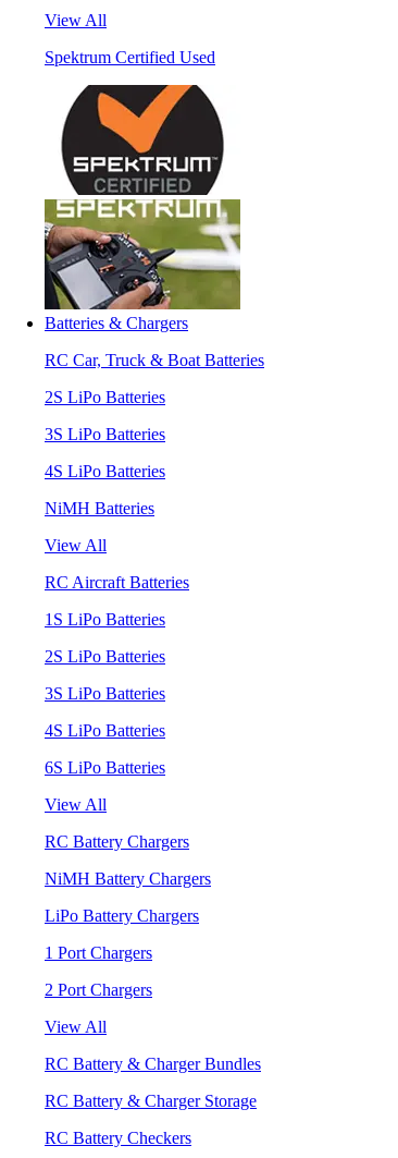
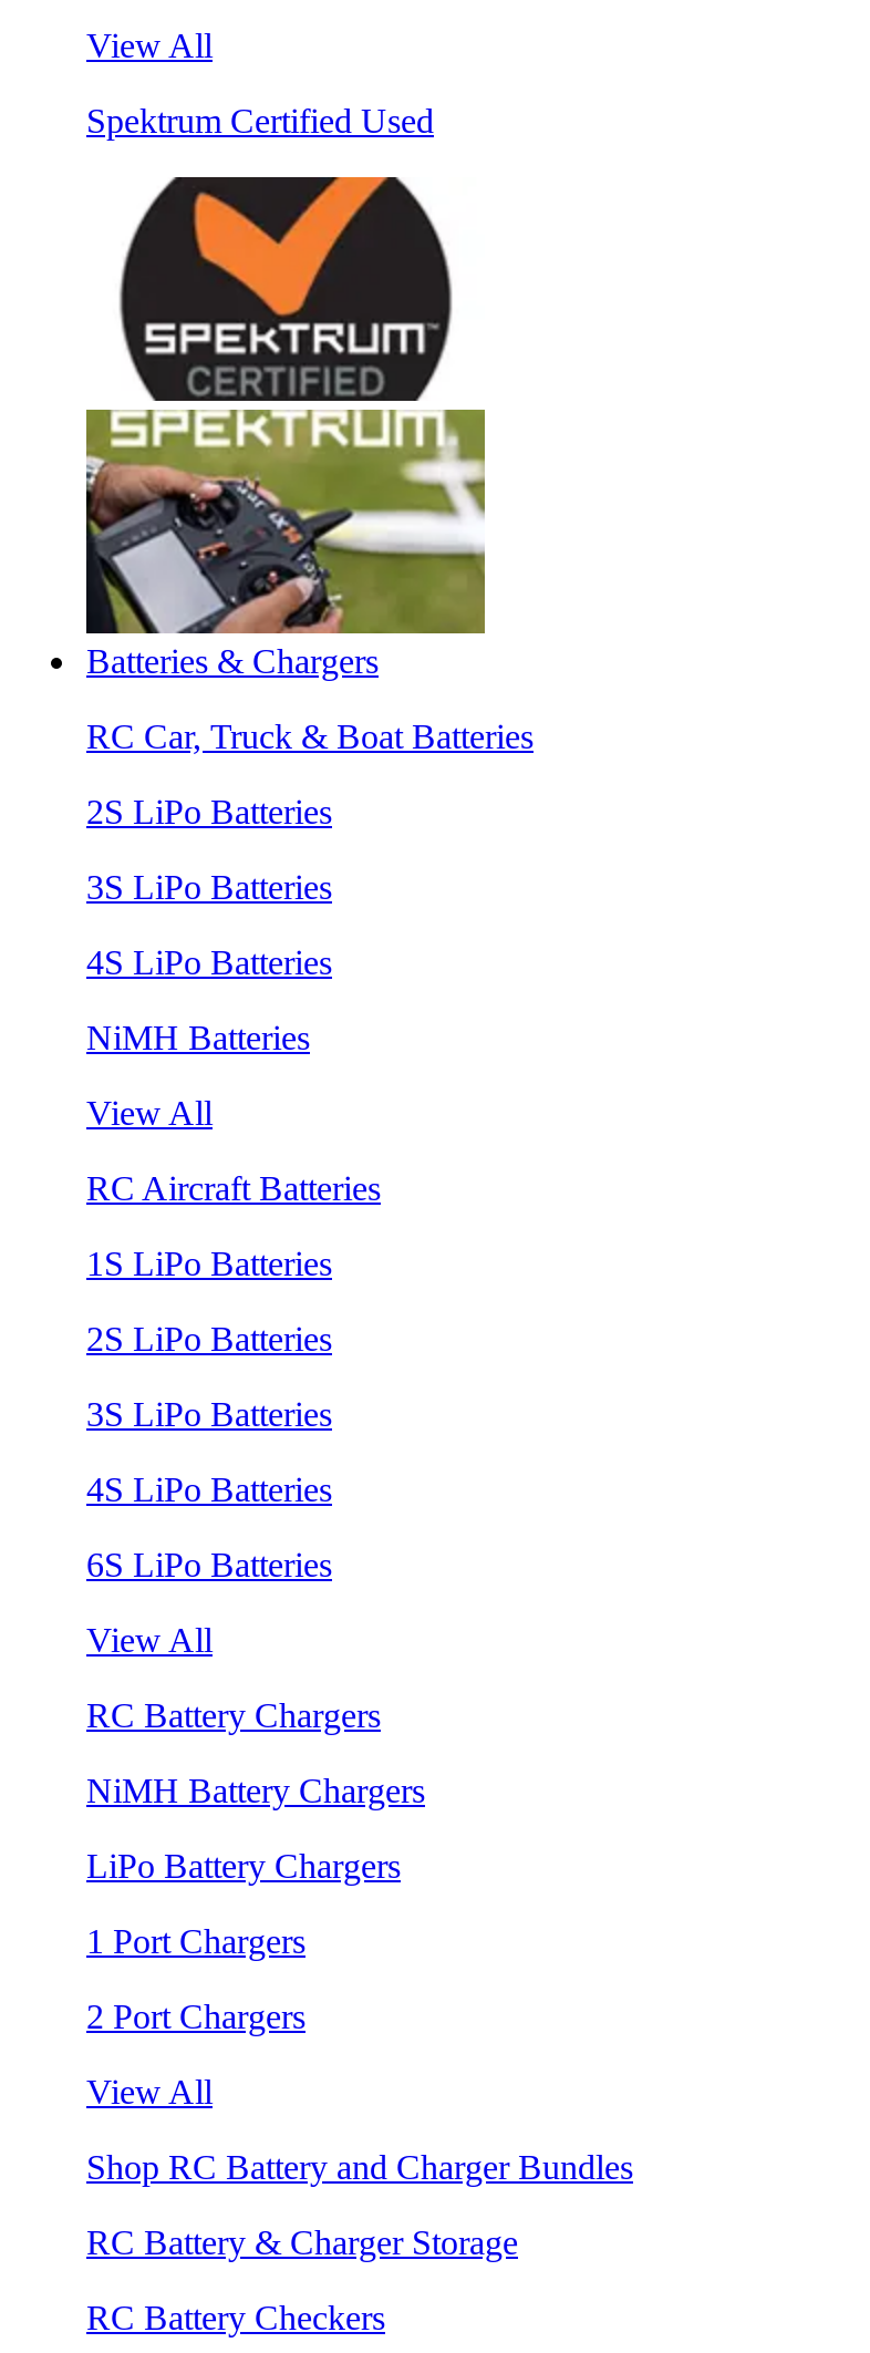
[45,1054,261,1073] RC Battery & Charger Bundles -> [86,2148,633,2185] Shop RC Battery and Charger Bundles

